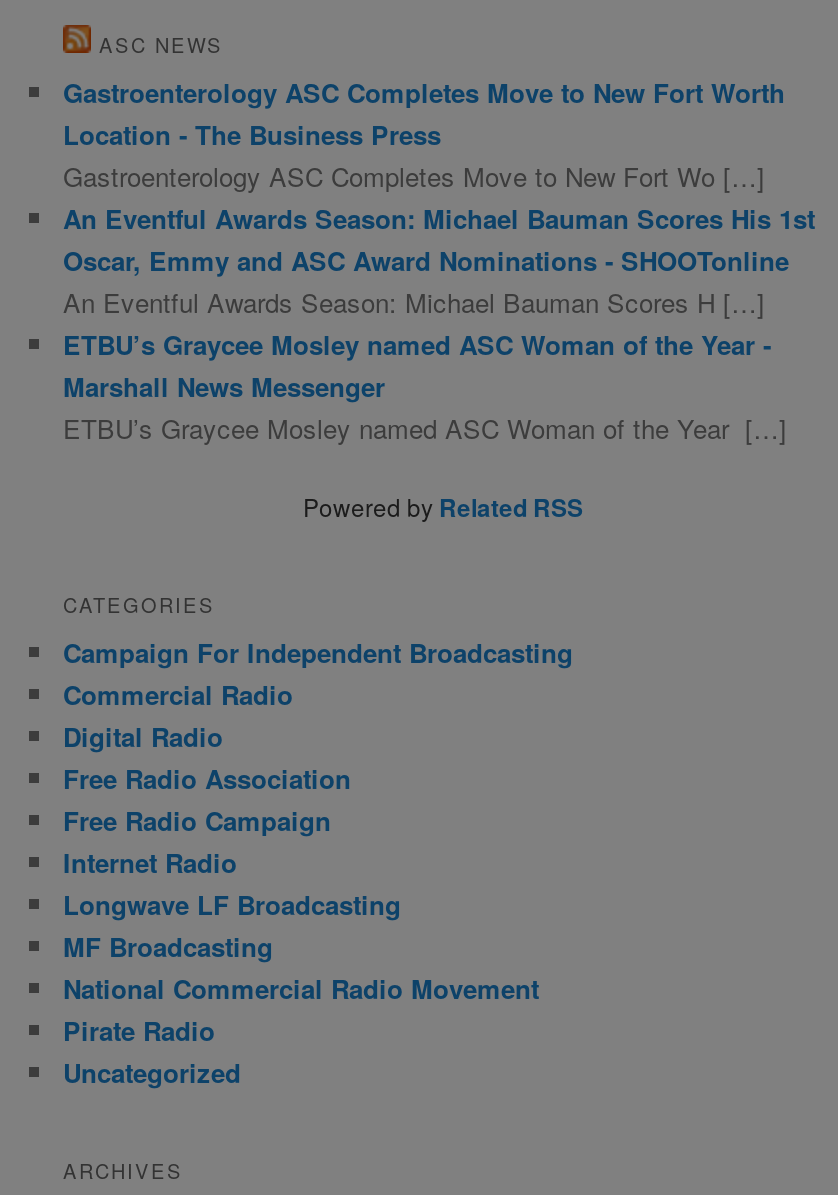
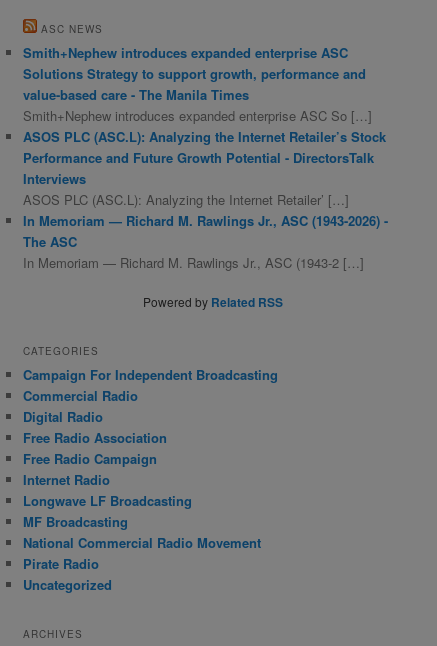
[63,72,815,446] Gastroenterology ASC Completes Move to New Fort Worth | Location - The Business Press | Gastroenterology ASC Completes Move to New Fort Wo […] | An Eventful Awards Season: Michael Bauman Scores His 1st | Oscar, Emmy and ASC Award Nominations - SHOOTonline | An Eventful Awards Season: Michael Bauman Scores H […] | ETBU’s Graycee Mosley named ASC Woman of the Year - | Marshall News Messenger | ETBU’s Graycee Mosley named ASC Woman of the Year […] -> [23,43,388,272] Smith+Nephew introduces expanded enterprise ASC | Solutions Strategy to support growth, performance and | value-based care - The Manila Times | Smith+Nephew introduces expanded enterprise ASC So […] | ASOS PLC (ASC.L): Analyzing the Internet Retailer’s Stock | Performance and Future Growth Potential - DirectorsTalk | Interviews | ASOS PLC (ASC.L): Analyzing the Internet Retailer’ […] | In Memoriam — Richard M. Rawlings Jr., ASC (1943-2026) - | The ASC | In Memoriam — Richard M. Rawlings Jr., ASC (1943-2 […]

